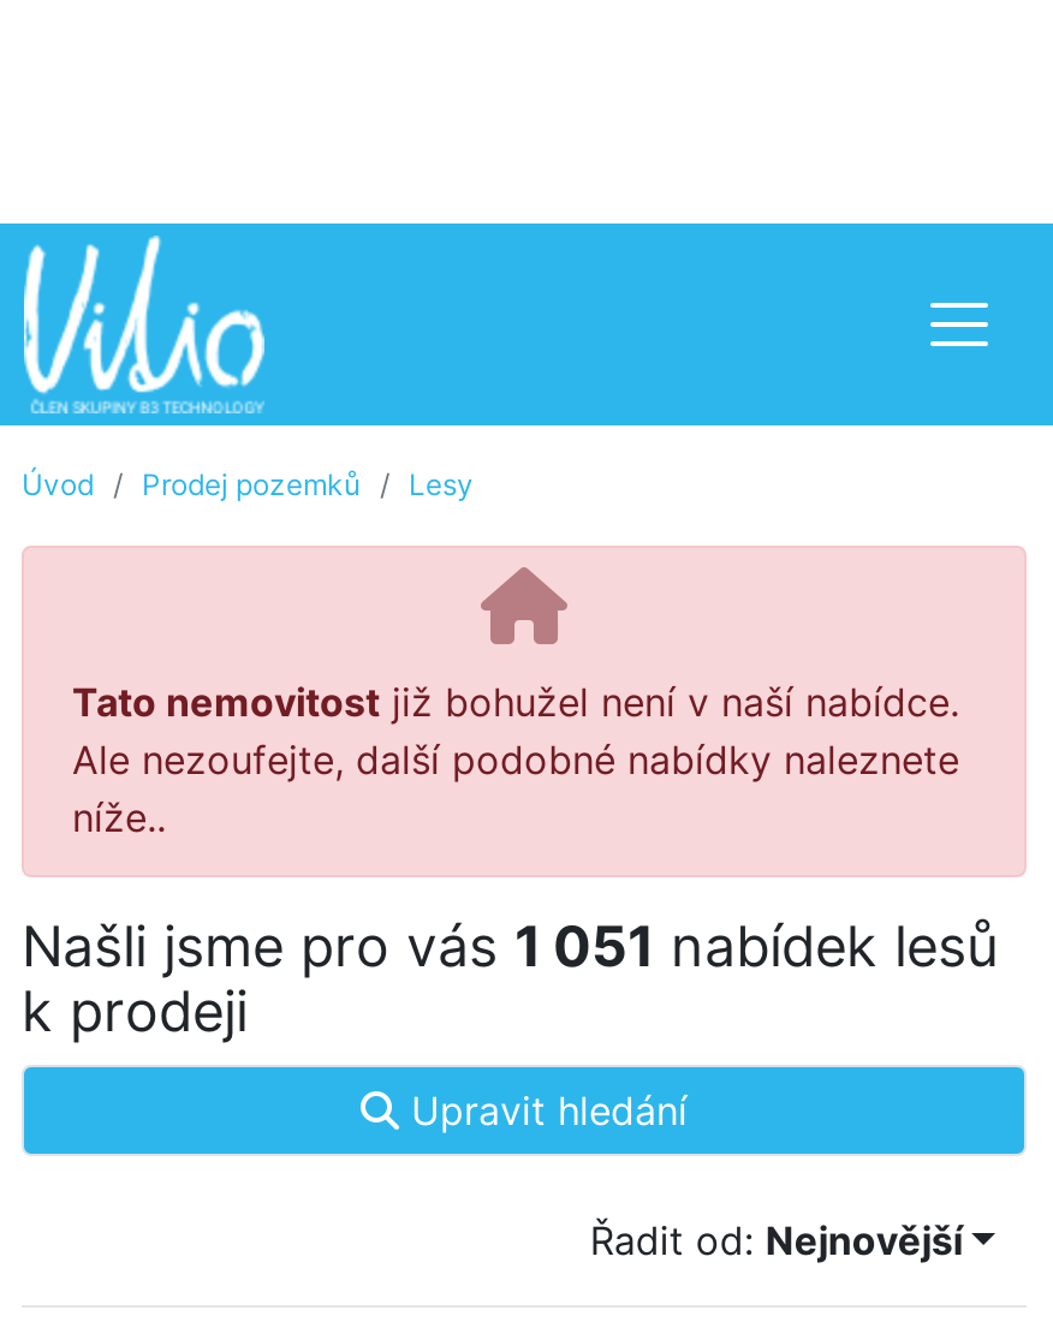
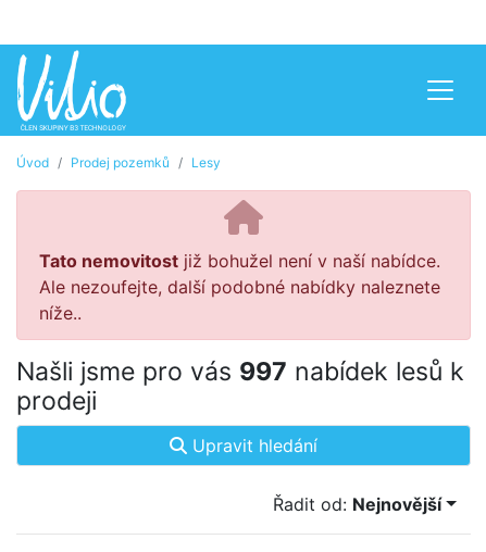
[22,913,998,1046] Našli jsme pro vás 1 051 nabídek lesů | k prodeji -> [16,356,464,416] Našli jsme pro vás 997 nabídek lesů k | prodeji

